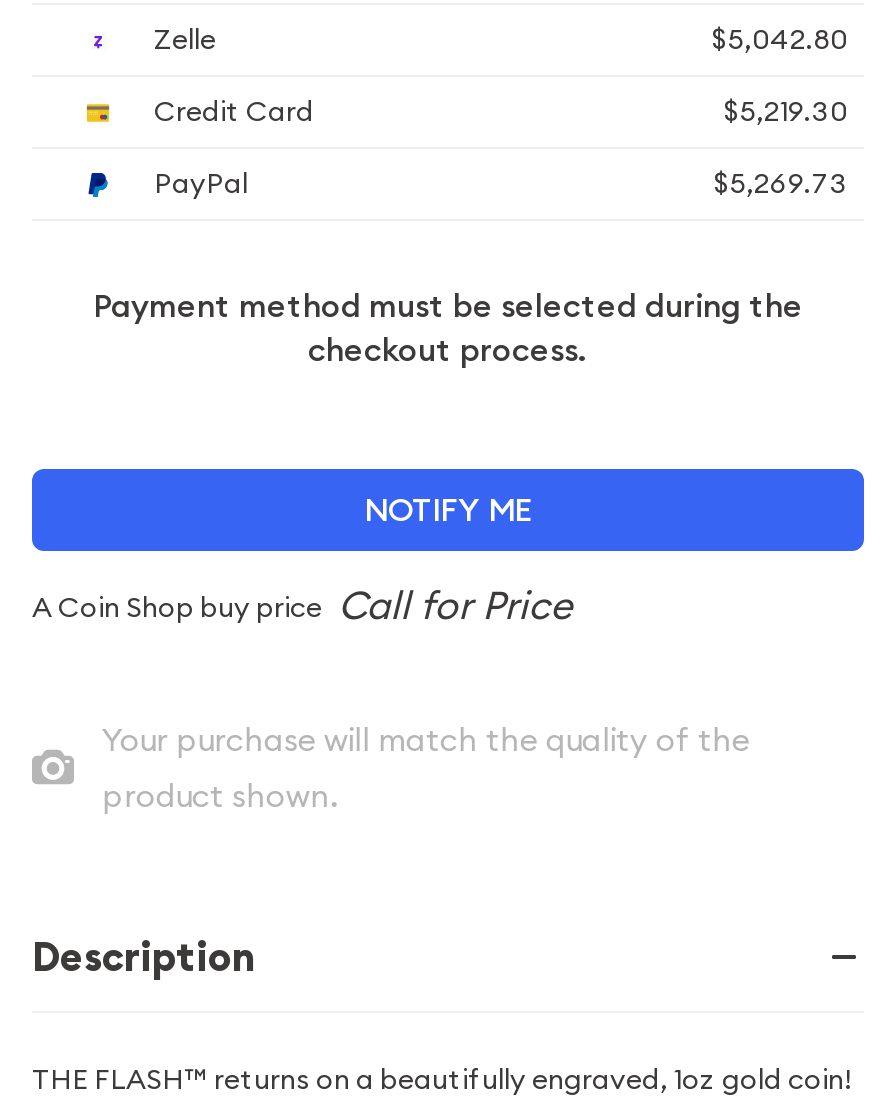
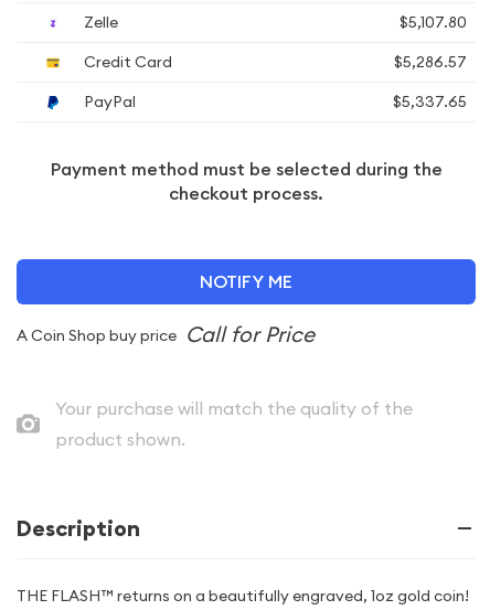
[712,21,848,57] $5,042.80 -> [400,12,467,32] $5,107.80
[724,93,848,129] $5,219.30 -> [394,52,467,72] $5,286.57
[714,165,848,201] $5,269.73 -> [393,92,467,111] $5,337.65

